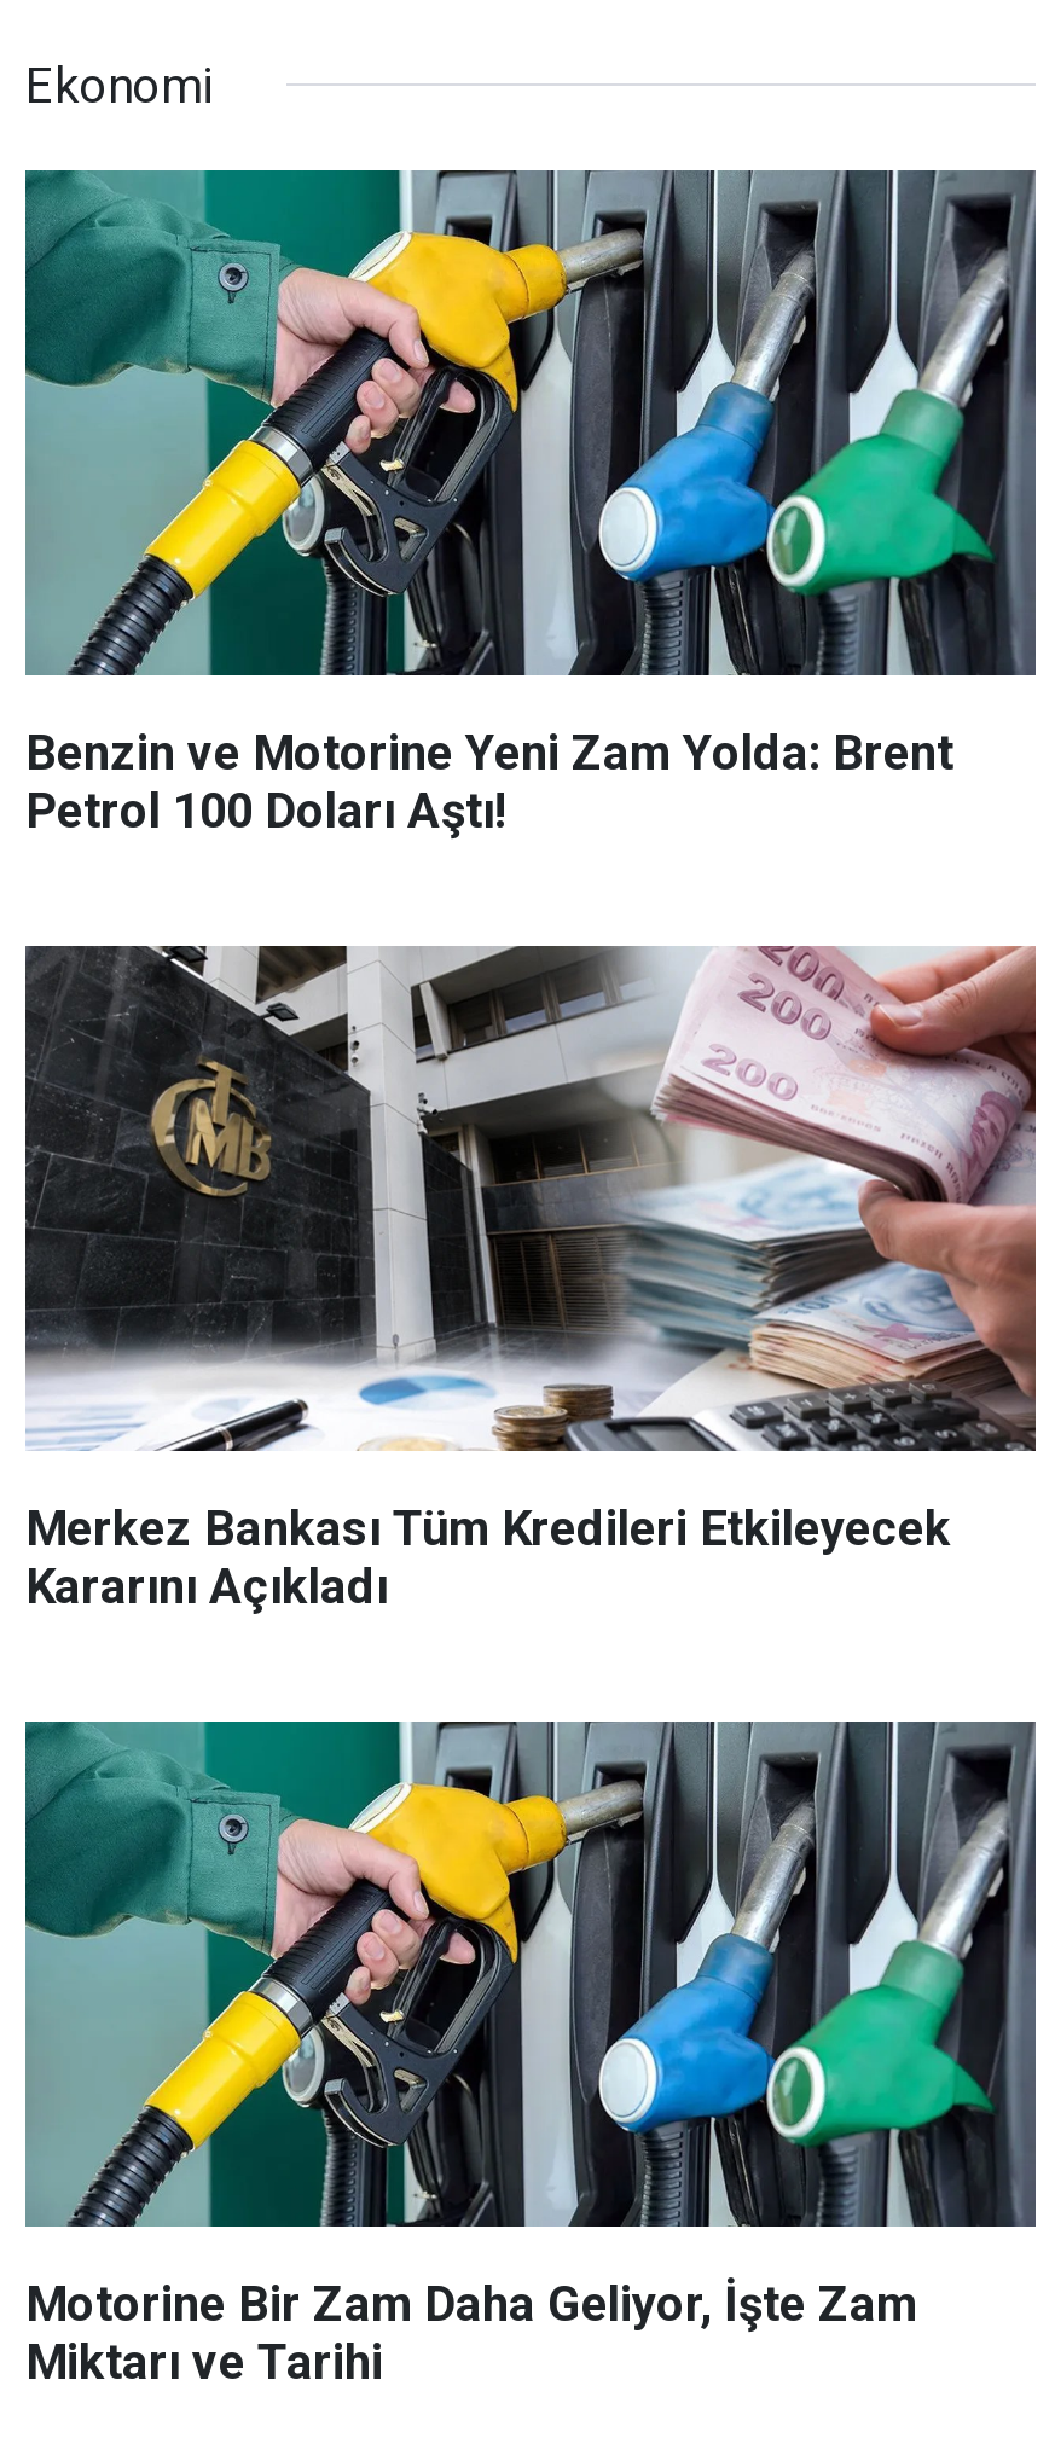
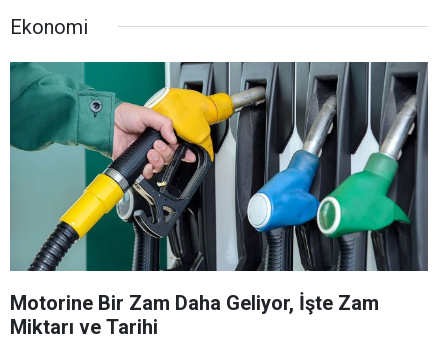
[25,723,953,839] Benzin ve Motorine Yeni Zam Yolda: Brent | Petrol 100 Doları Aştı! -> none
[23,944,1038,1614] [image] | Merkez Bankası Tüm Kredileri Etkileyecek | Kararını Açıkladı -> none

